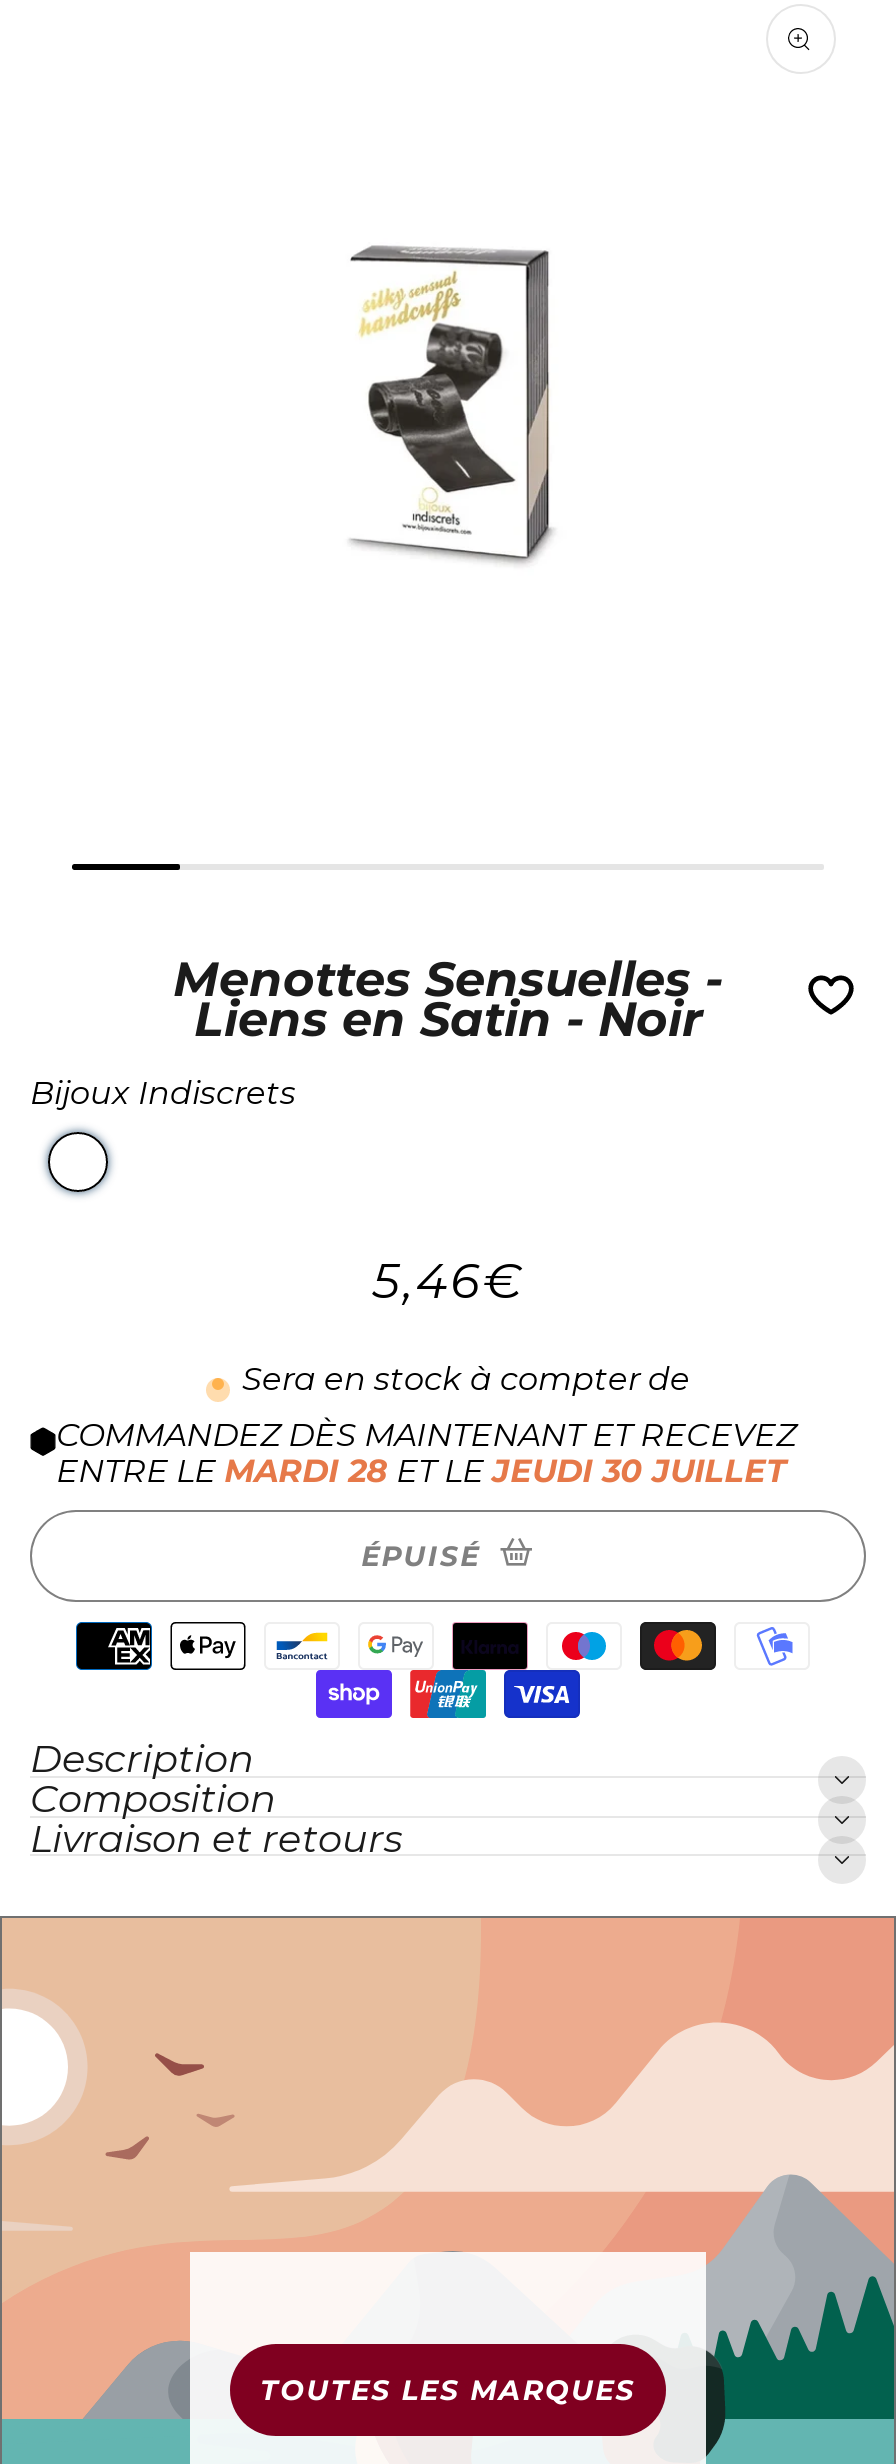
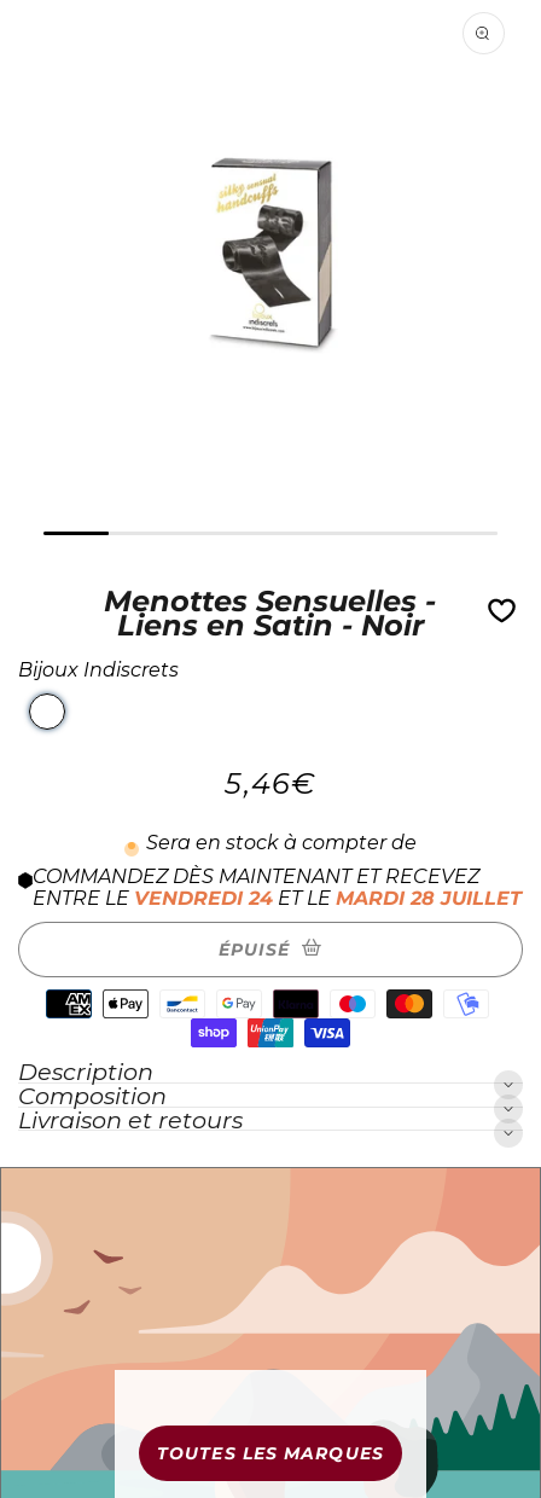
[56,1452,786,1490] ENTRE LE MARDI 28 ET LE JEUDI 30 JUILLET -> [33,887,522,910] ENTRE LE VENDREDI 24 ET LE MARDI 28 JUILLET

